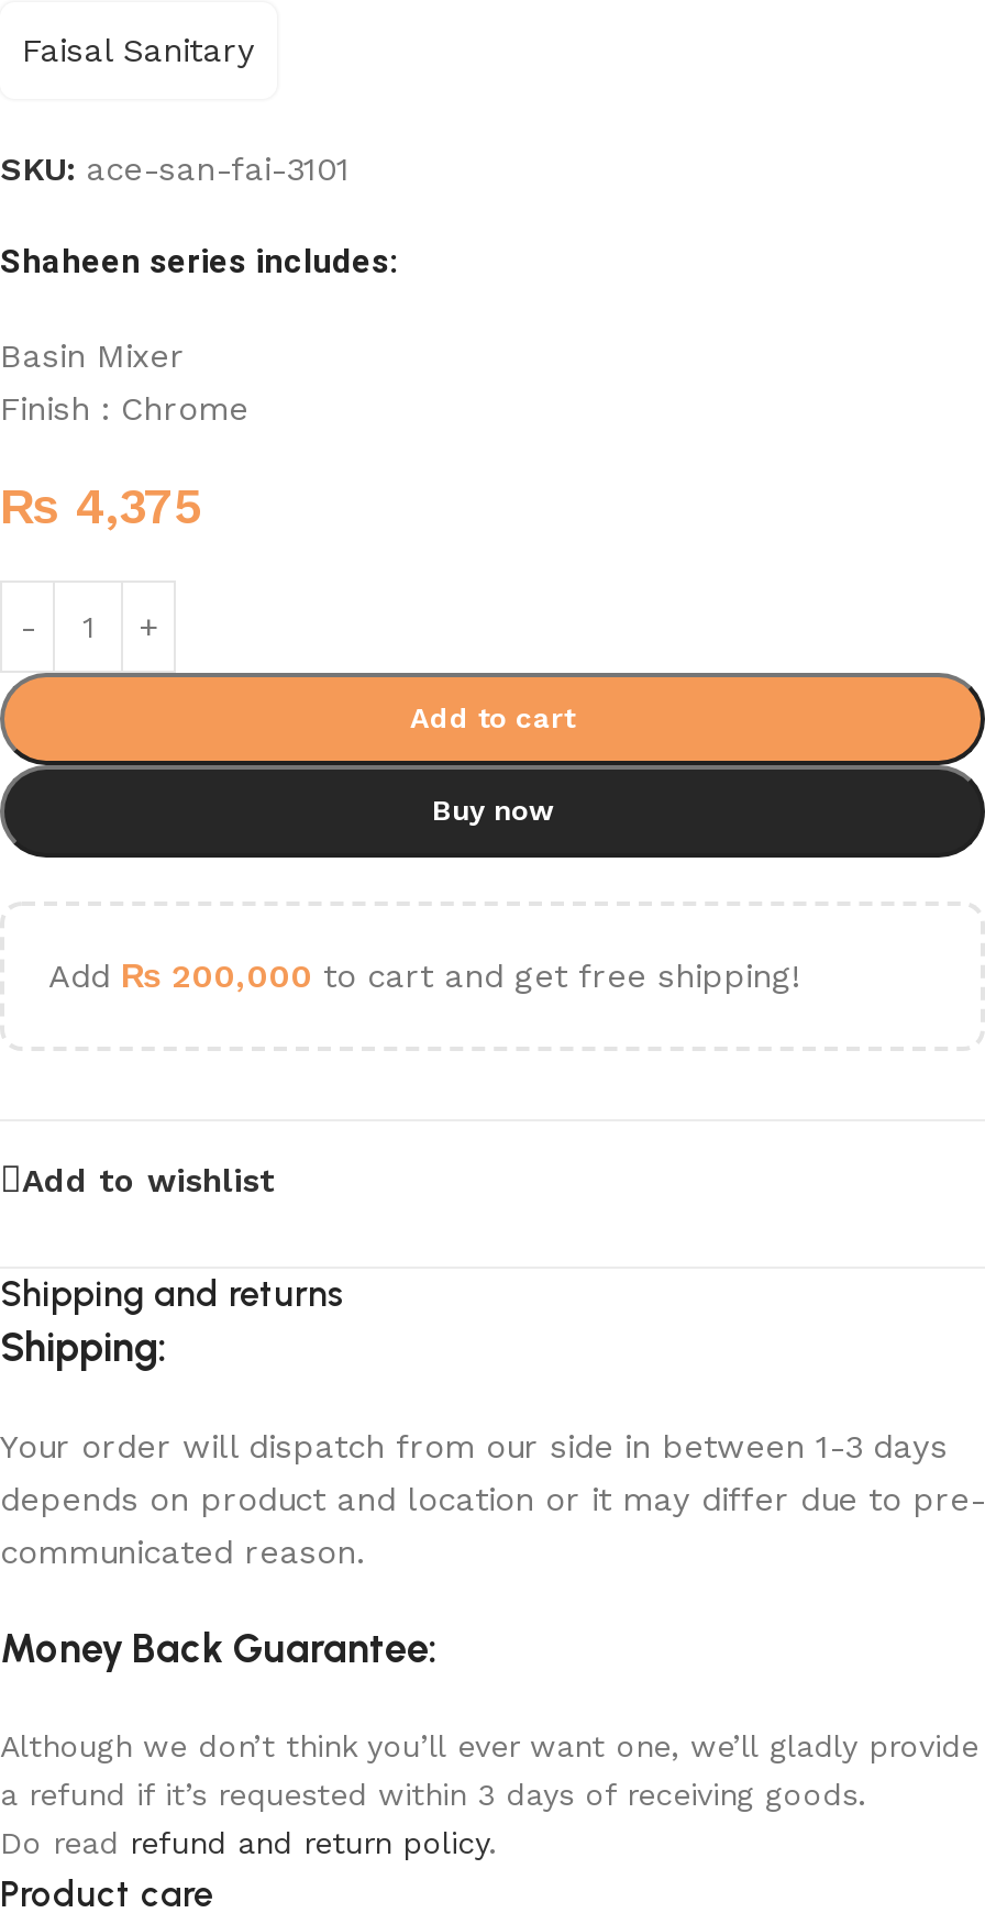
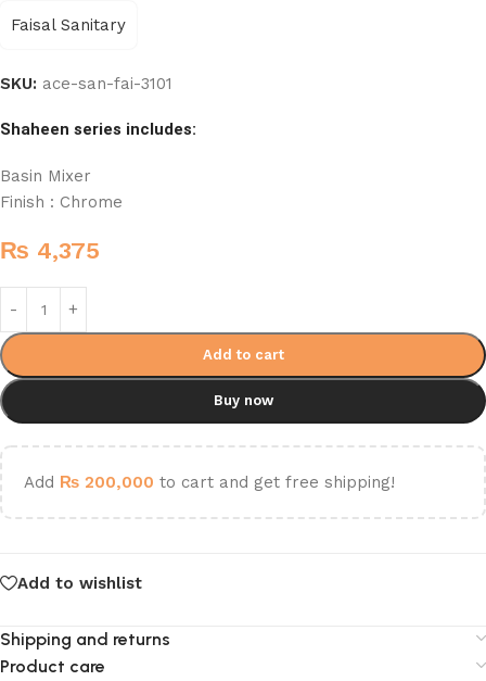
[0,1324,985,1861] Shipping: | Your order will dispatch from our side in between 1-3 days | depends on product and location or it may differ due to pre- | communicated reason. | Money Back Guarantee: | Although we don’t think you’ll ever want one, we’ll gladly provide | a refund if it’s requested within 3 days of receiving goods. | Do read refund and return policy. -> none

